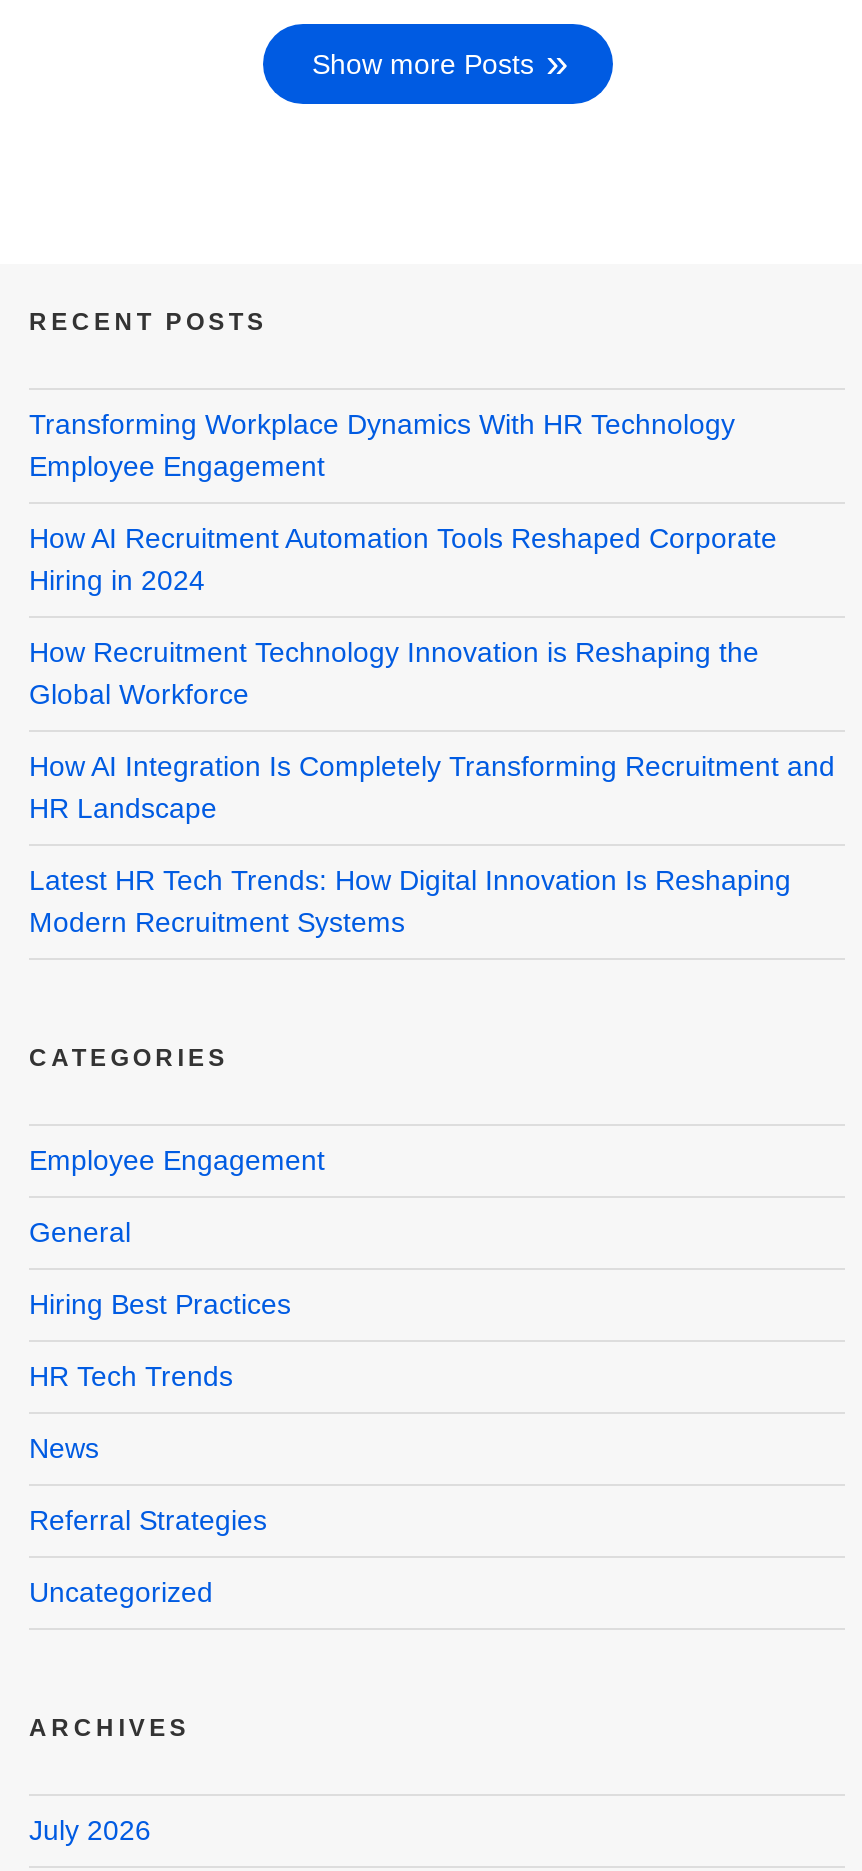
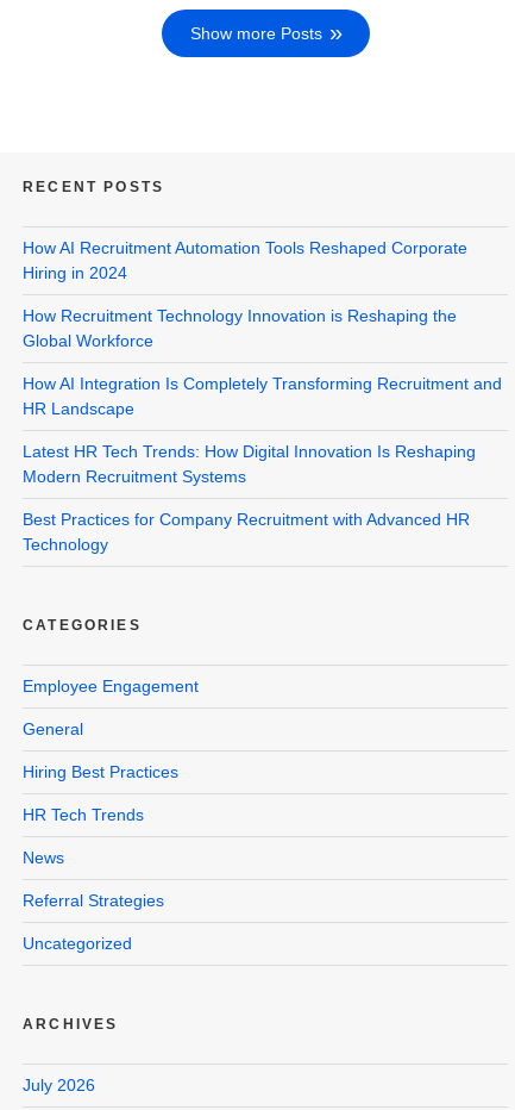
[29,409,735,483] Transforming Workplace Dynamics With HR Technology | Employee Engagement -> none
moved [29,523,835,939] -> [23,239,502,487]: How AI Recruitment Automation Tools Reshaped Corporate | Hiring in 2024 | How Recruitment Technology Innovation is Reshaping the | Global Workforce | How AI Integration Is Completely Transforming Recruitment and | HR Landscape | Latest HR Tech Trends: How Digital Innovation Is Reshaping | Modern Recruitment Systems
none -> [23,510,470,554] Best Practices for Company Recruitment with Advanced HR | Technology

